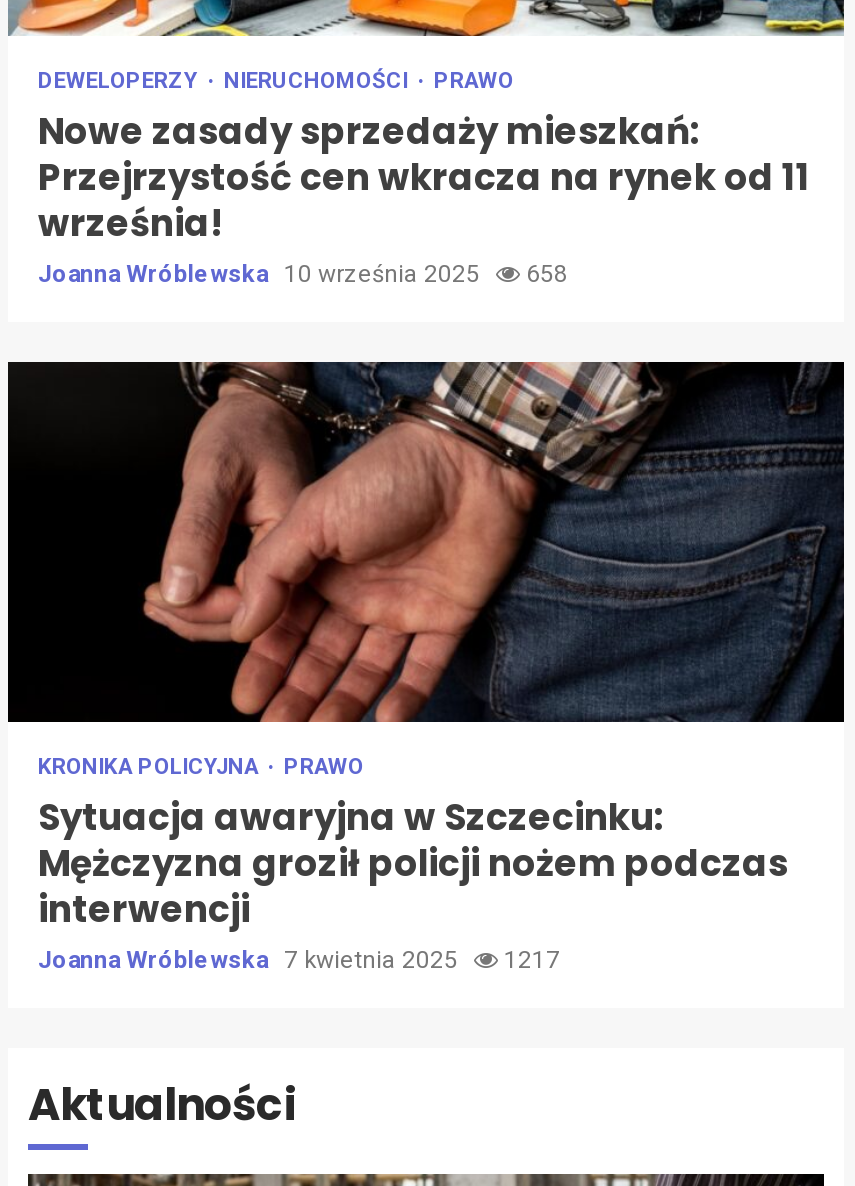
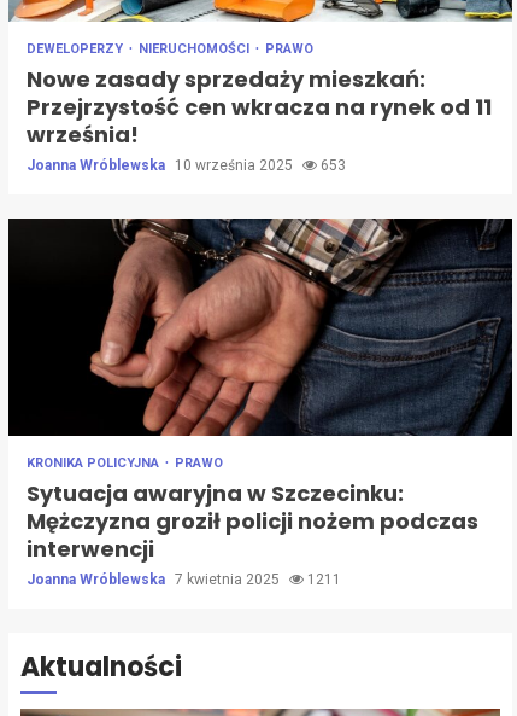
[38,261,568,289] Joanna Wróblewska 10 września 2025 658 -> [27,157,346,174] Joanna Wróblewska 10 września 2025 653
[38,947,560,975] Joanna Wróblewska 7 kwietnia 2025 1217 -> [27,572,341,588] Joanna Wróblewska 7 kwietnia 2025 1211

